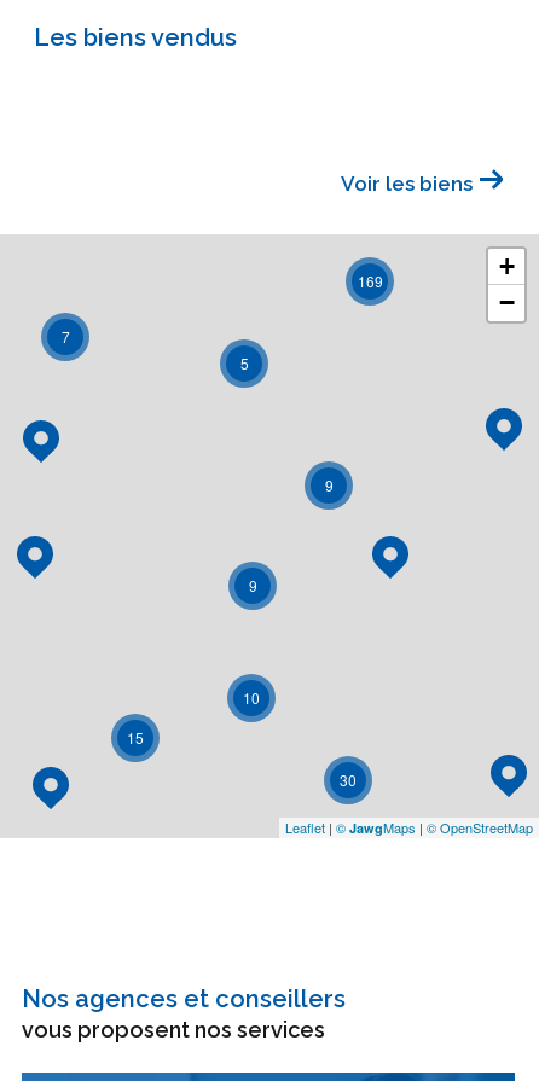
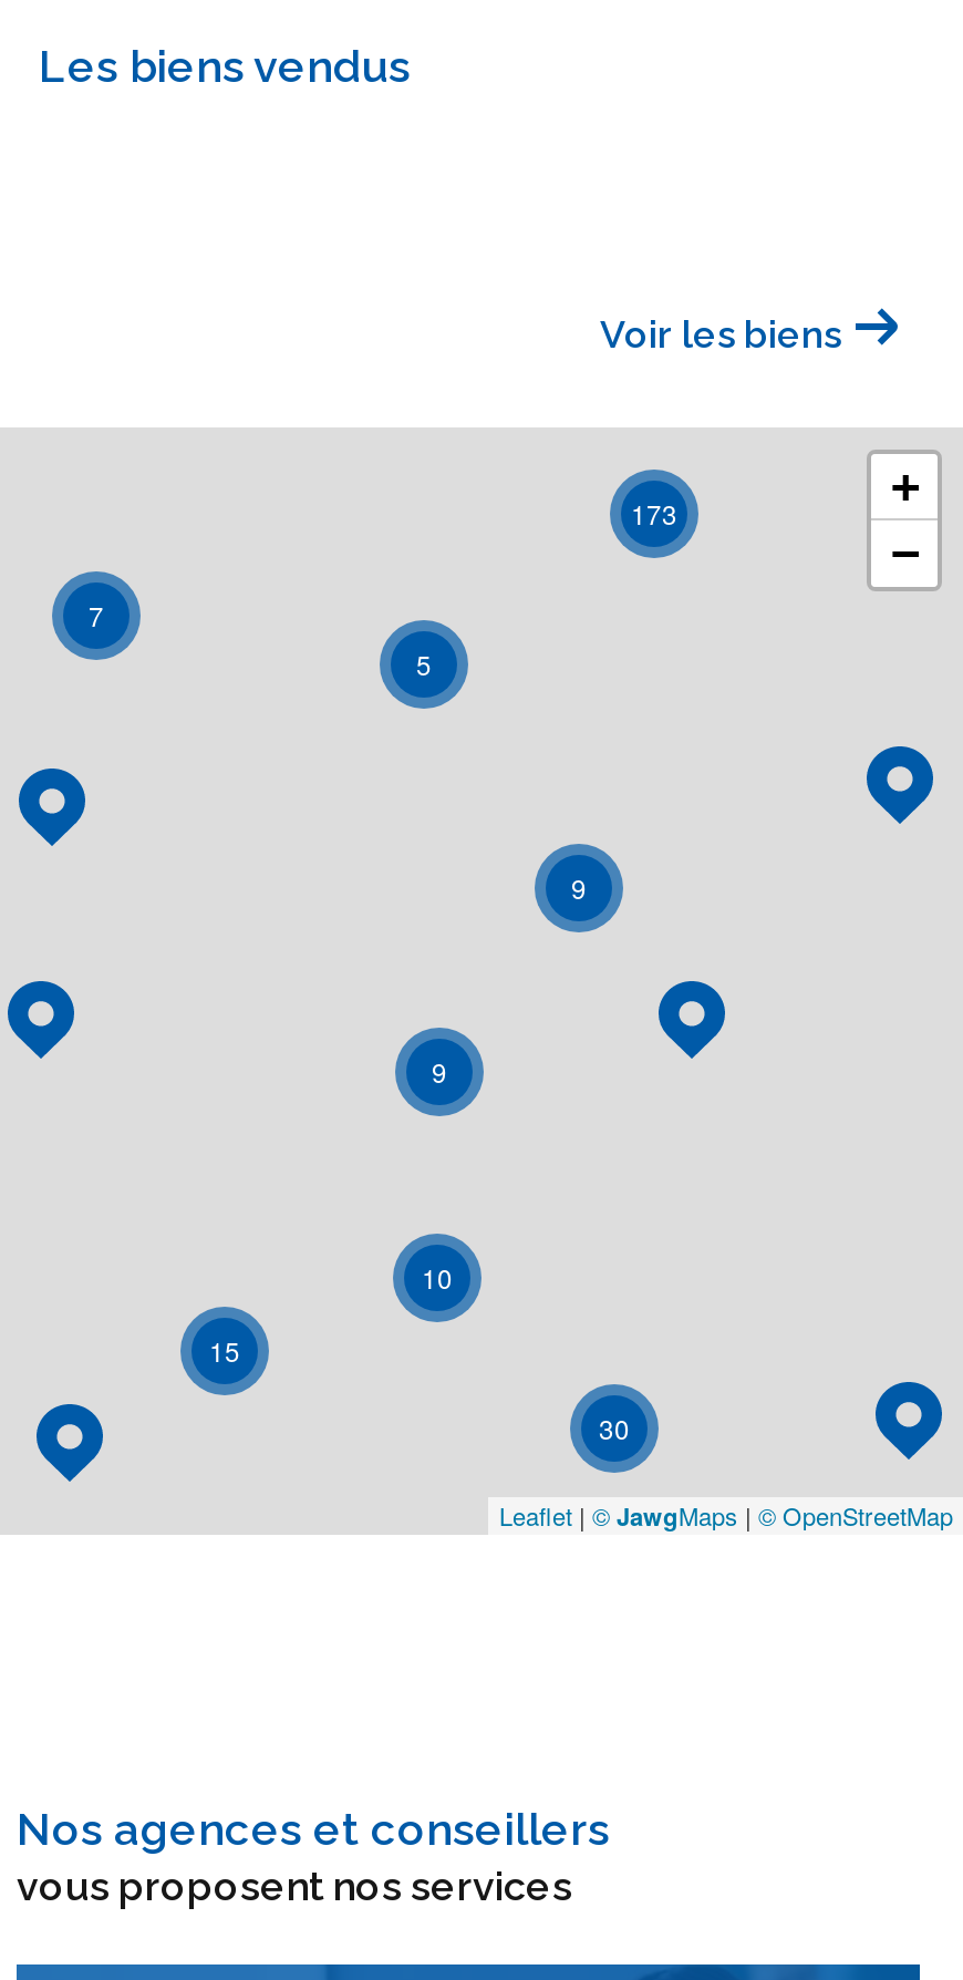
[357,271,382,291] 169 -> [631,495,677,532] 173

